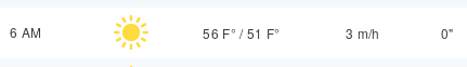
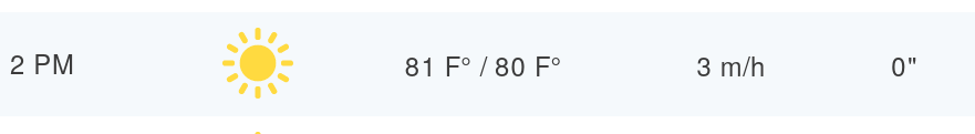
[10,23,280,42] 6 AM | 56 F° / 51 F° -> [10,43,562,83] 2 PM | 81 F° / 80 F°

